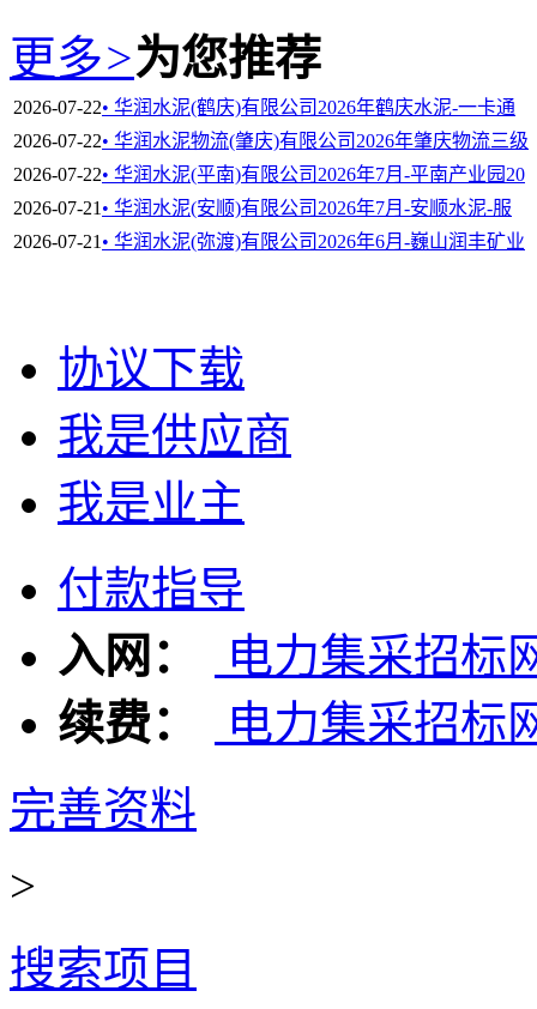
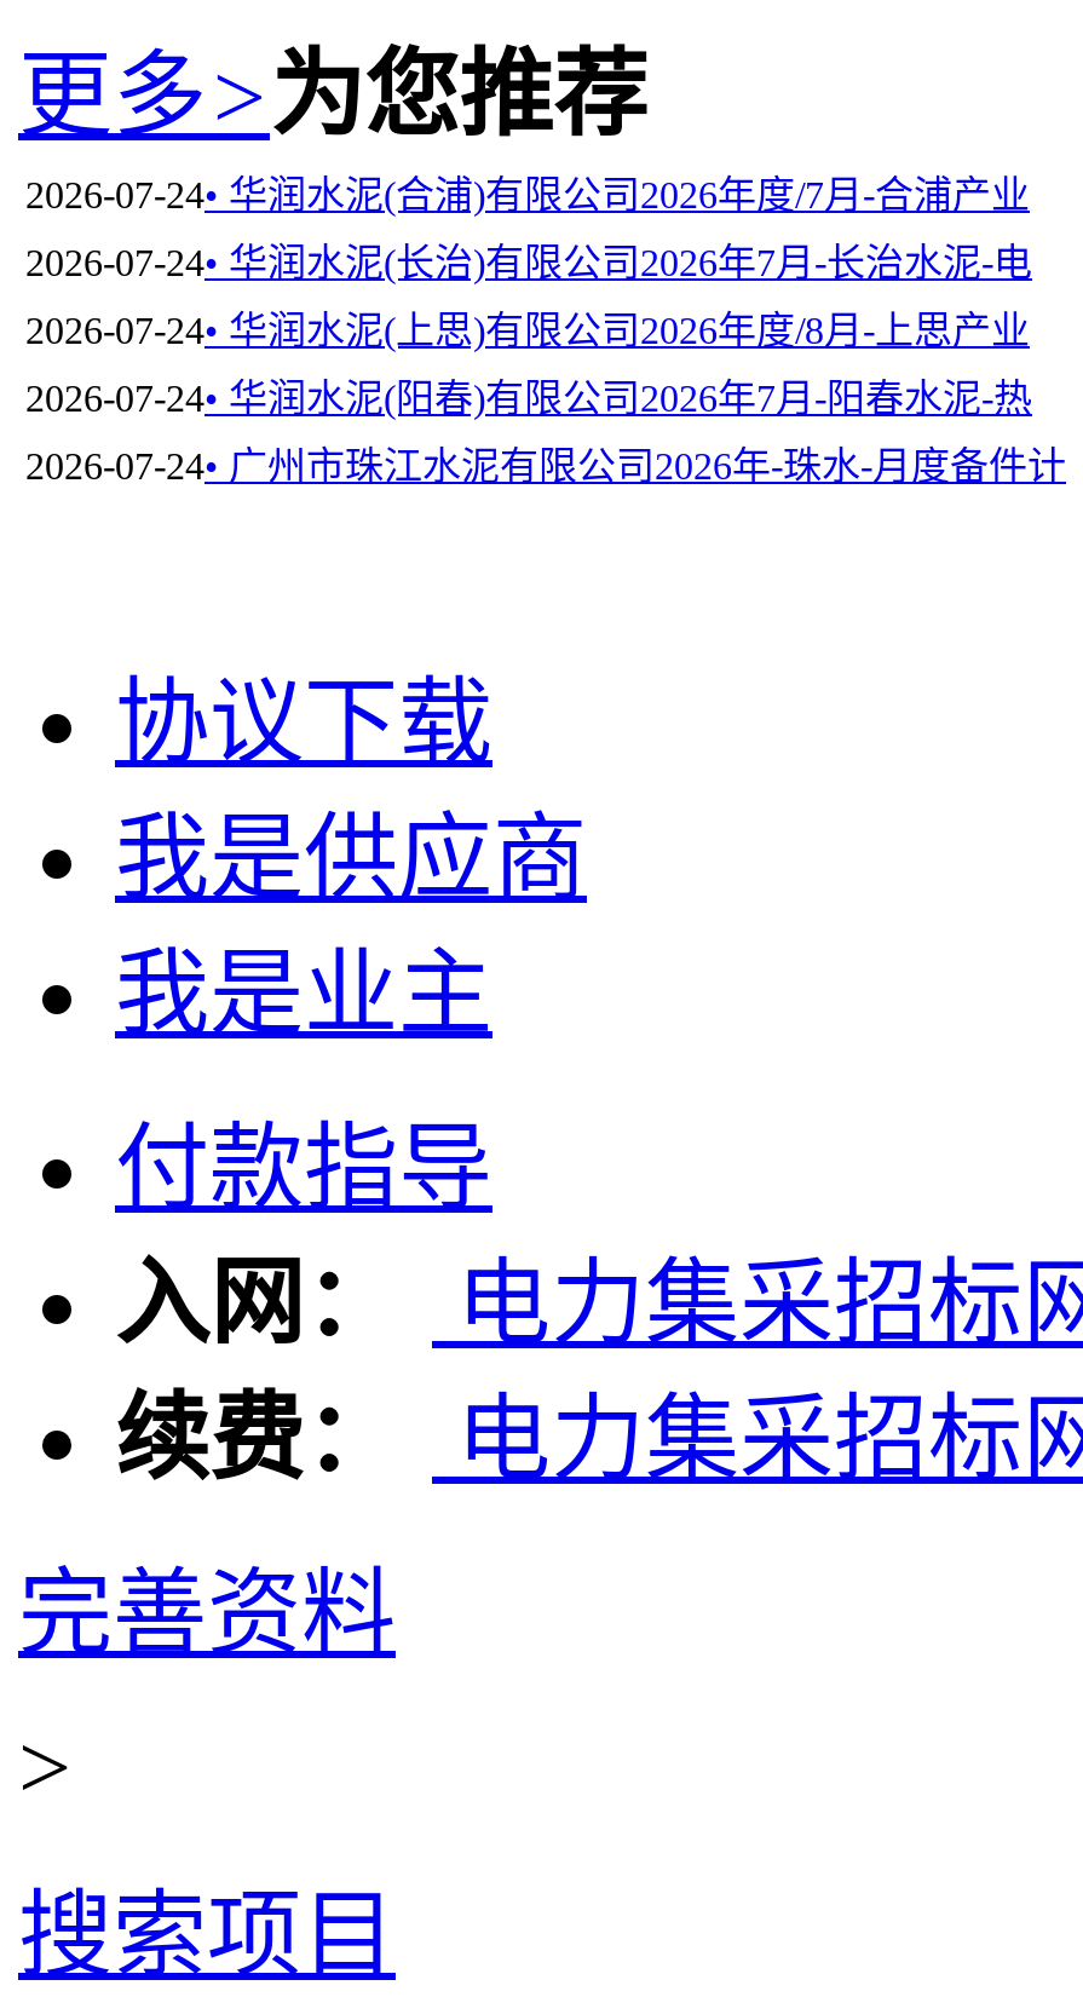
[13,97,515,117] 2026-07-22• 华润水泥(鹤庆)有限公司2026年鹤庆水泥-一卡通 -> [25,174,1030,215] 2026-07-24• 华润水泥(合浦)有限公司2026年度/7月-合浦产业
[13,130,529,151] 2026-07-22• 华润水泥物流(肇庆)有限公司2026年肇庆物流三级 -> [25,242,1032,283] 2026-07-24• 华润水泥(长治)有限公司2026年7月-长治水泥-电
[13,164,525,184] 2026-07-22• 华润水泥(平南)有限公司2026年7月-平南产业园20 -> [25,310,1030,351] 2026-07-24• 华润水泥(上思)有限公司2026年度/8月-上思产业
[13,198,512,218] 2026-07-21• 华润水泥(安顺)有限公司2026年7月-安顺水泥-服 -> [25,377,1032,419] 2026-07-24• 华润水泥(阳春)有限公司2026年7月-阳春水泥-热
[13,231,525,252] 2026-07-21• 华润水泥(弥渡)有限公司2026年6月-巍山润丰矿业 -> [25,445,1066,486] 2026-07-24• 广州市珠江水泥有限公司2026年-珠水-月度备件计

